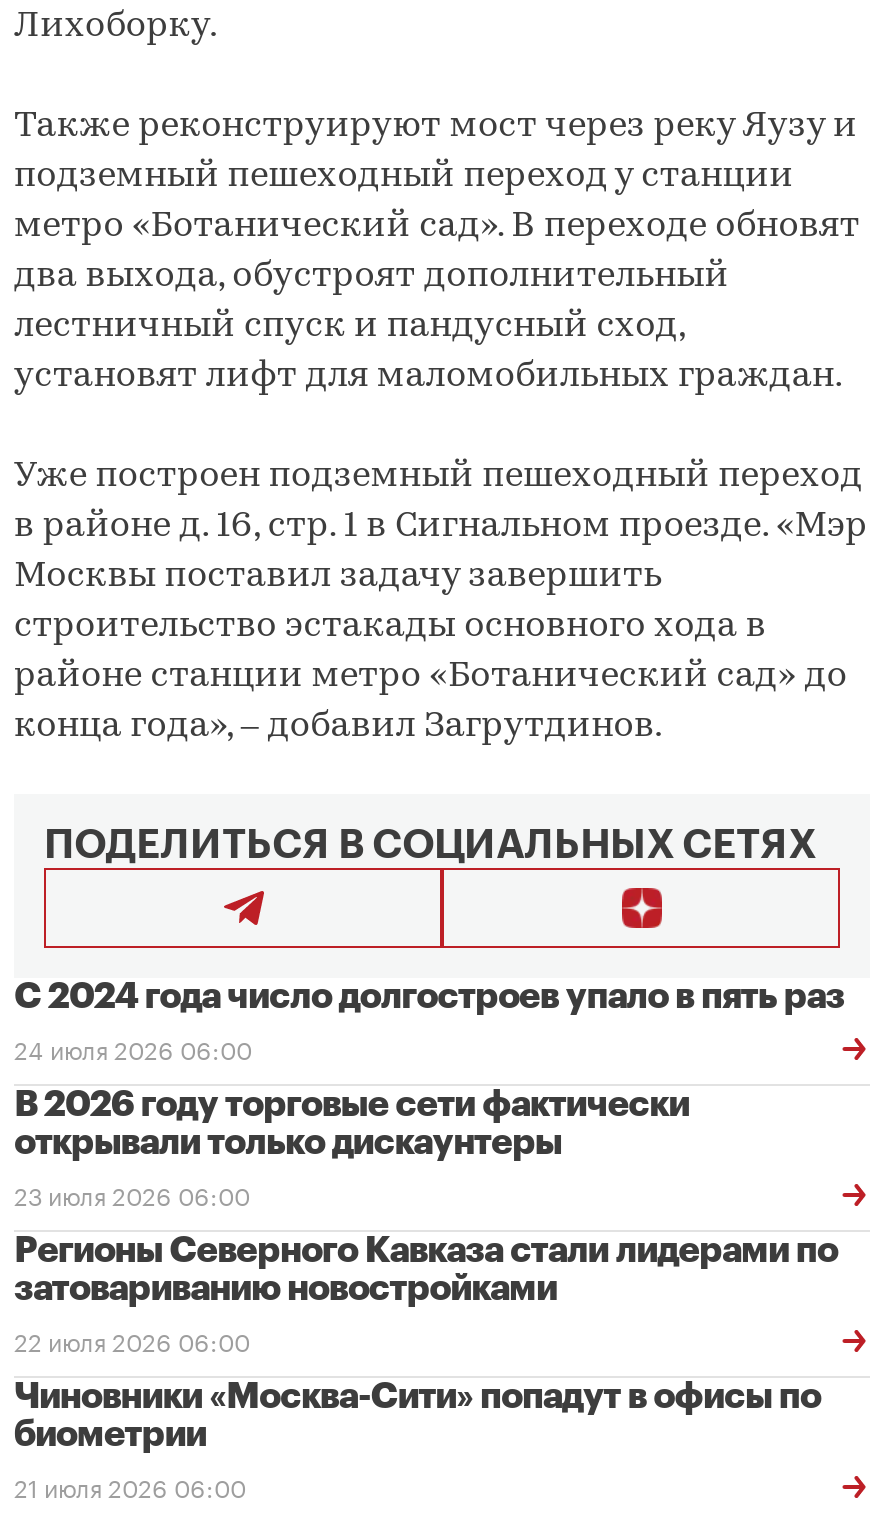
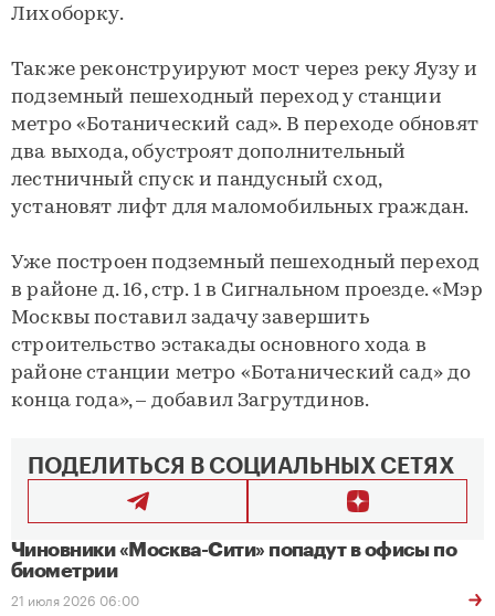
[14,978,844,1358] С 2024 года число долгостроев упало в пять раз | 24 июля 2026 06:00 | В 2026 году торговые сети фактически | открывали только дискаунтеры | 23 июля 2026 06:00 | Регионы Северного Кавказа стали лидерами по | затовариванию новостройками | 22 июля 2026 06:00 -> none

